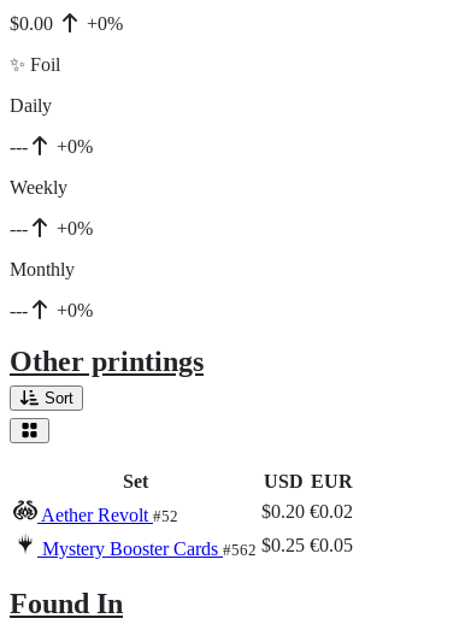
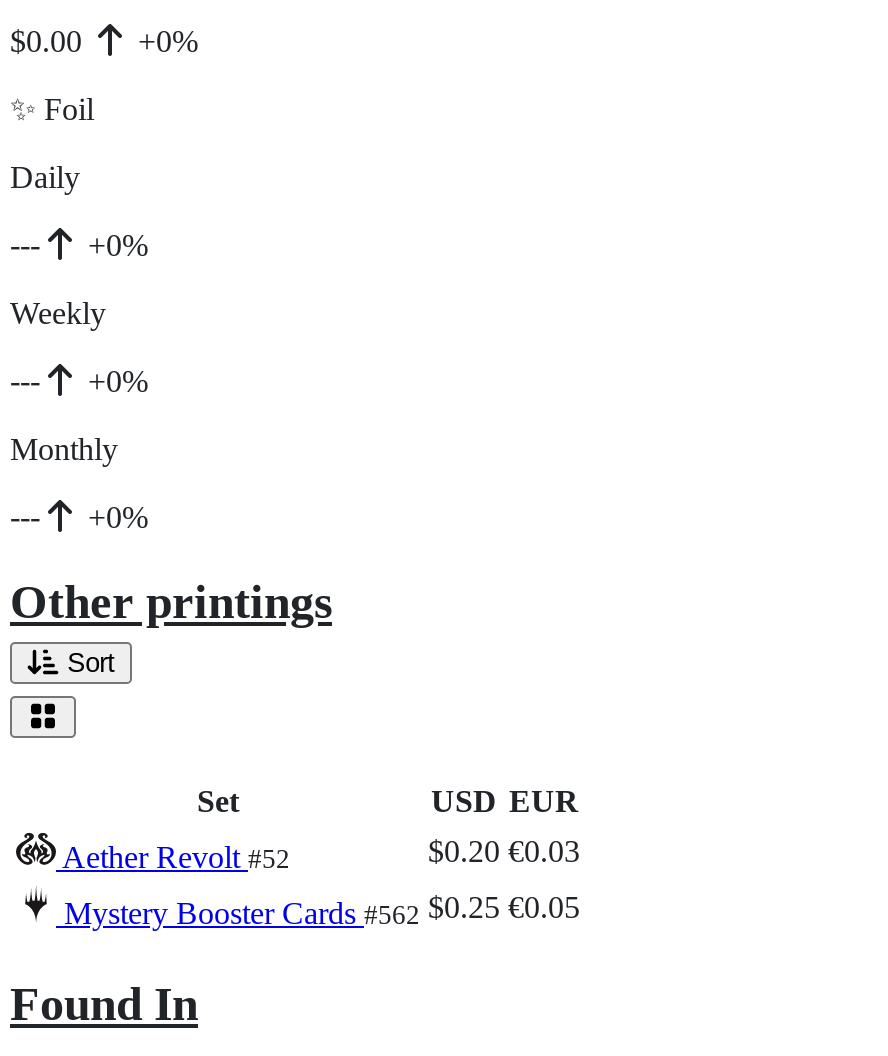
[261,501,353,521] $0.20 €0.02 -> [428,834,580,868] $0.20 €0.03

